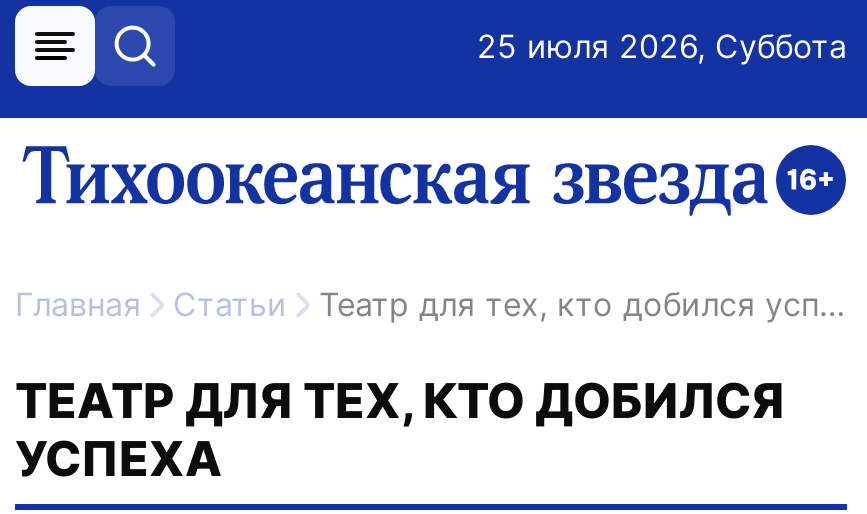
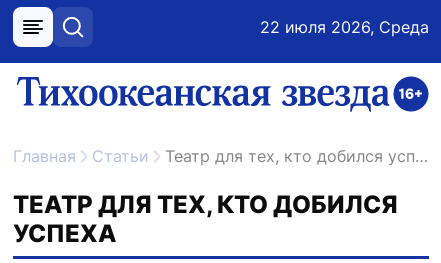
[477,26,847,66] 25 июля 2026, Суббота -> [260,17,429,37] 22 июля 2026, Среда

